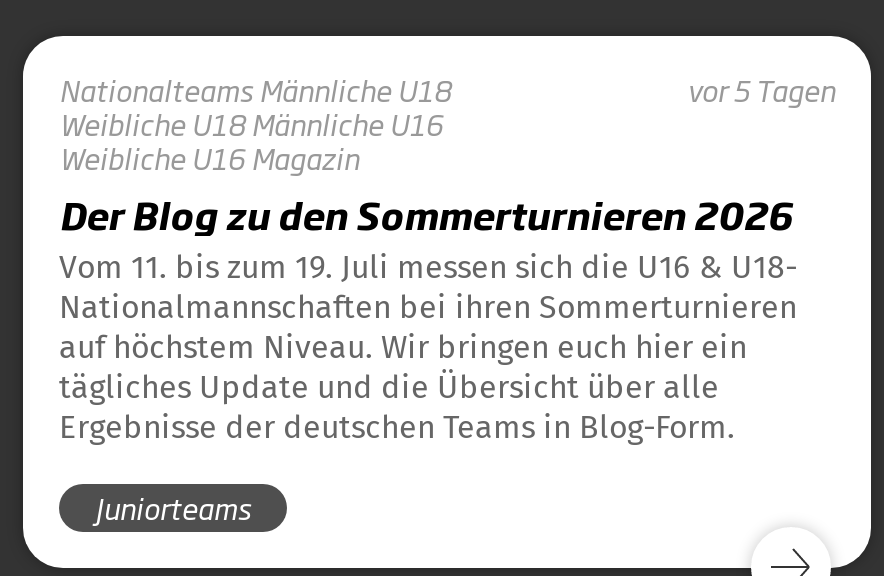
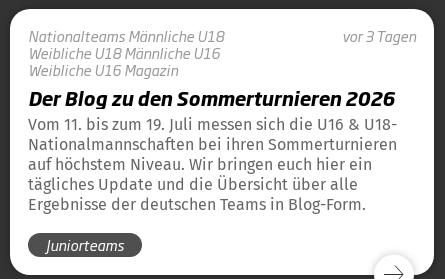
[687,68,835,110] vor 5 Tagen -> [342,25,416,46] vor 3 Tagen

